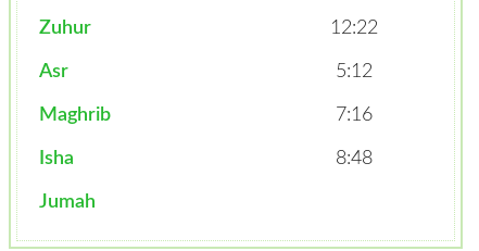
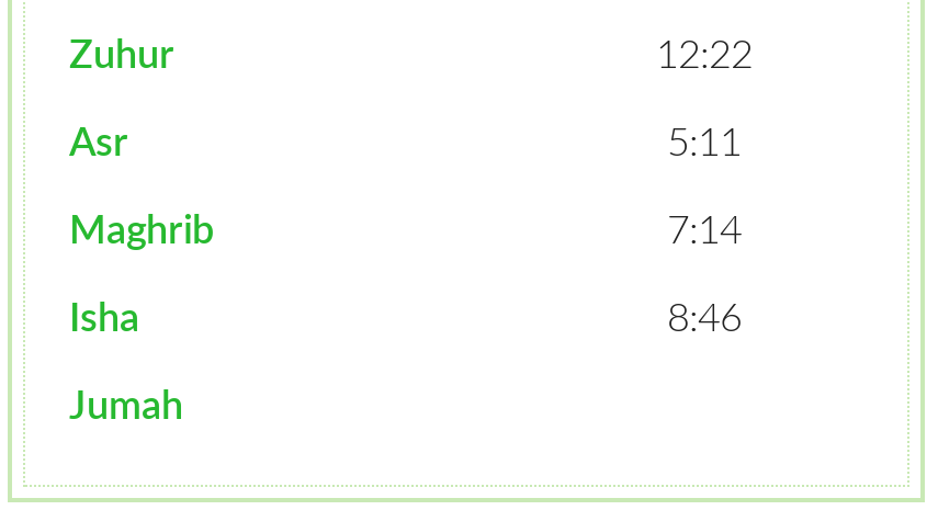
[335,62,372,81] 5:12 -> [667,125,742,165] 5:11
[335,105,372,125] 7:16 -> [667,213,742,252] 7:14
[335,149,372,168] 8:48 -> [667,301,742,340] 8:46

